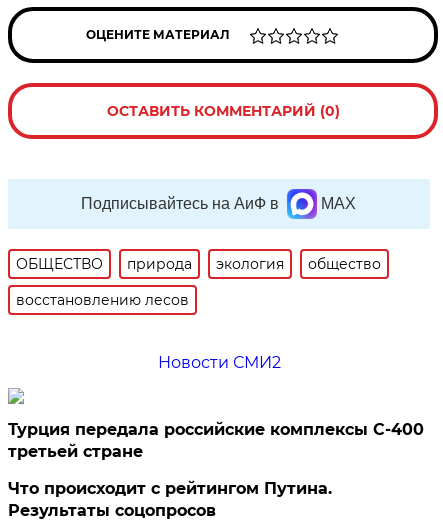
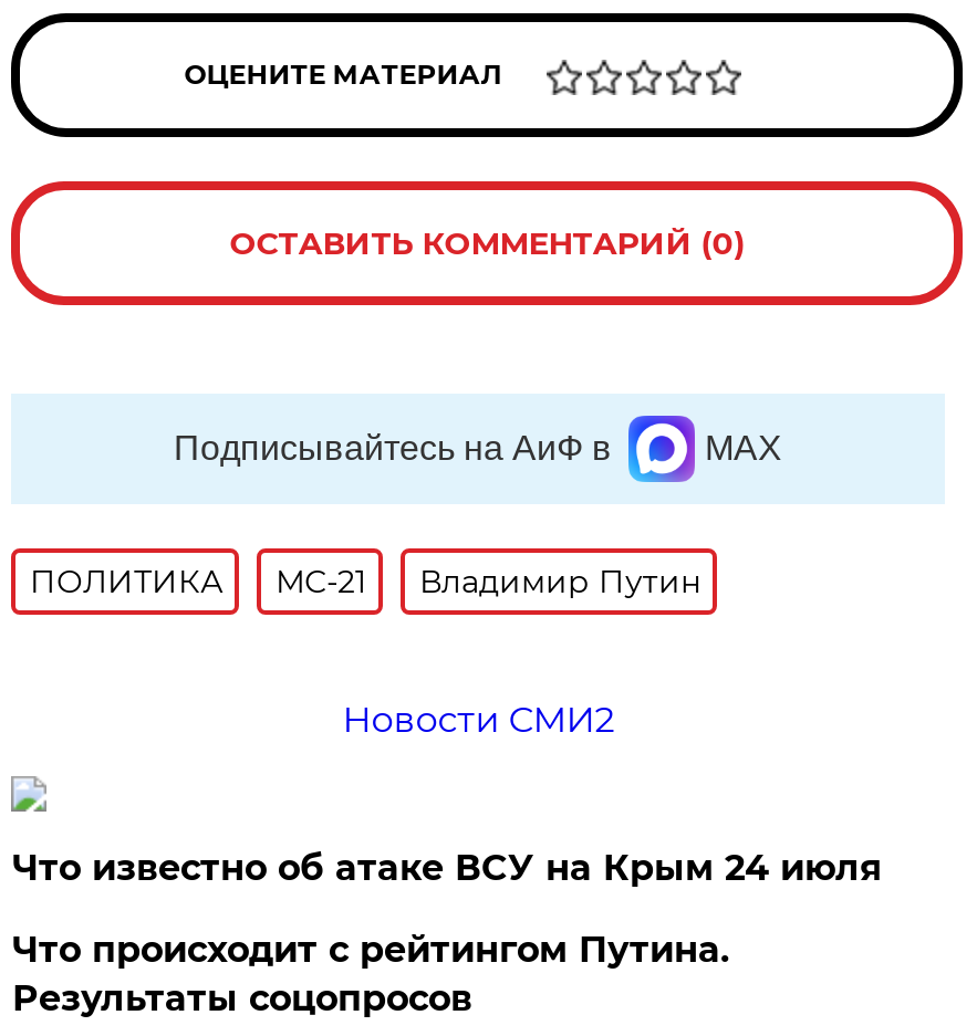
[16,255,381,309] ОБЩЕСТВО | природа | экология | общество | восстановлению лесов -> [30,562,700,601] ПОЛИТИКА | МС-21 | Владимир Путин
[8,420,424,461] Турция передала российские комплексы С-400 | третьей стране -> [12,847,882,889] Что известно об атаке ВСУ на Крым 24 июля

